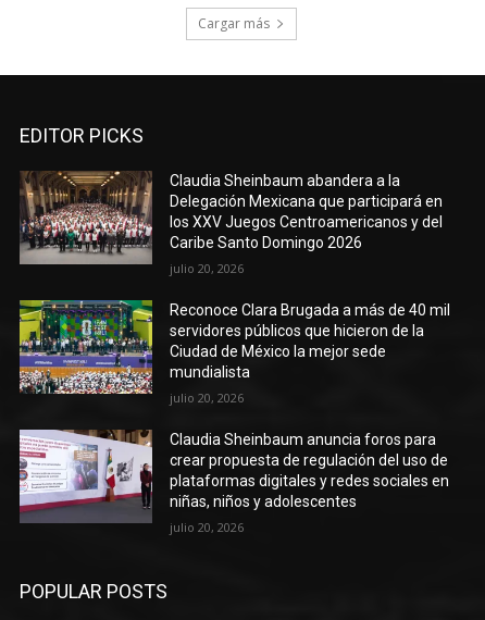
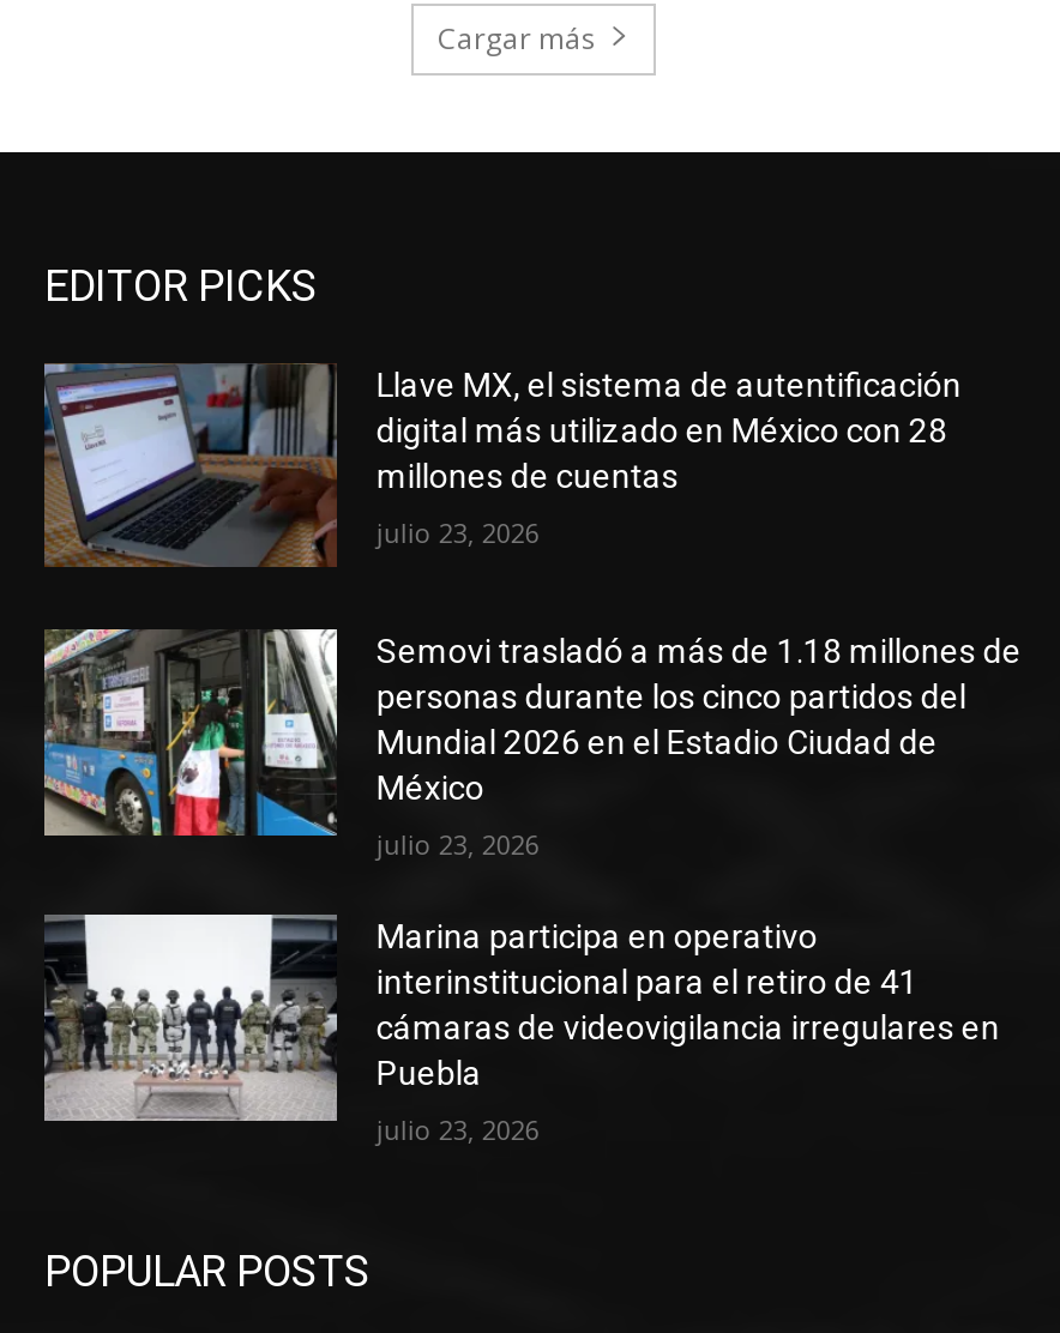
[20,171,443,265] [image] | Claudia Sheinbaum abandera a la | Delegación Mexicana que participará en | los XXV Juegos Centroamericanos y del | Caribe Santo Domingo 2026 -> [42,362,961,568] [image] | Llave MX, el sistema de autentificación | digital más utilizado en México con 28 | millones de cuentas
[170,260,244,276] julio 20, 2026 -> [376,513,539,549] julio 23, 2026
[20,299,451,395] [image] | Reconoce Clara Brugada a más de 40 mil | servidores públicos que hicieron de la | Ciudad de México la mejor sede | mundialista -> [42,626,1021,839] [image] | Semovi trasladó a más de 1.18 millones de | personas durante los cinco partidos del | Mundial 2026 en el Estadio Ciudad de | México
[170,389,244,406] julio 20, 2026 -> [376,826,539,862] julio 23, 2026
[18,429,450,522] [image] | Claudia Sheinbaum anuncia foros para | crear propuesta de regulación del uso de | plataformas digitales y redes sociales en | niñas, niños y adolescentes -> [44,911,1000,1122] [image] | Marina participa en operativo | interinstitucional para el retiro de 41 | cámaras de videovigilancia irregulares en | Puebla
[170,519,244,535] julio 20, 2026 -> [376,1112,539,1148] julio 23, 2026

